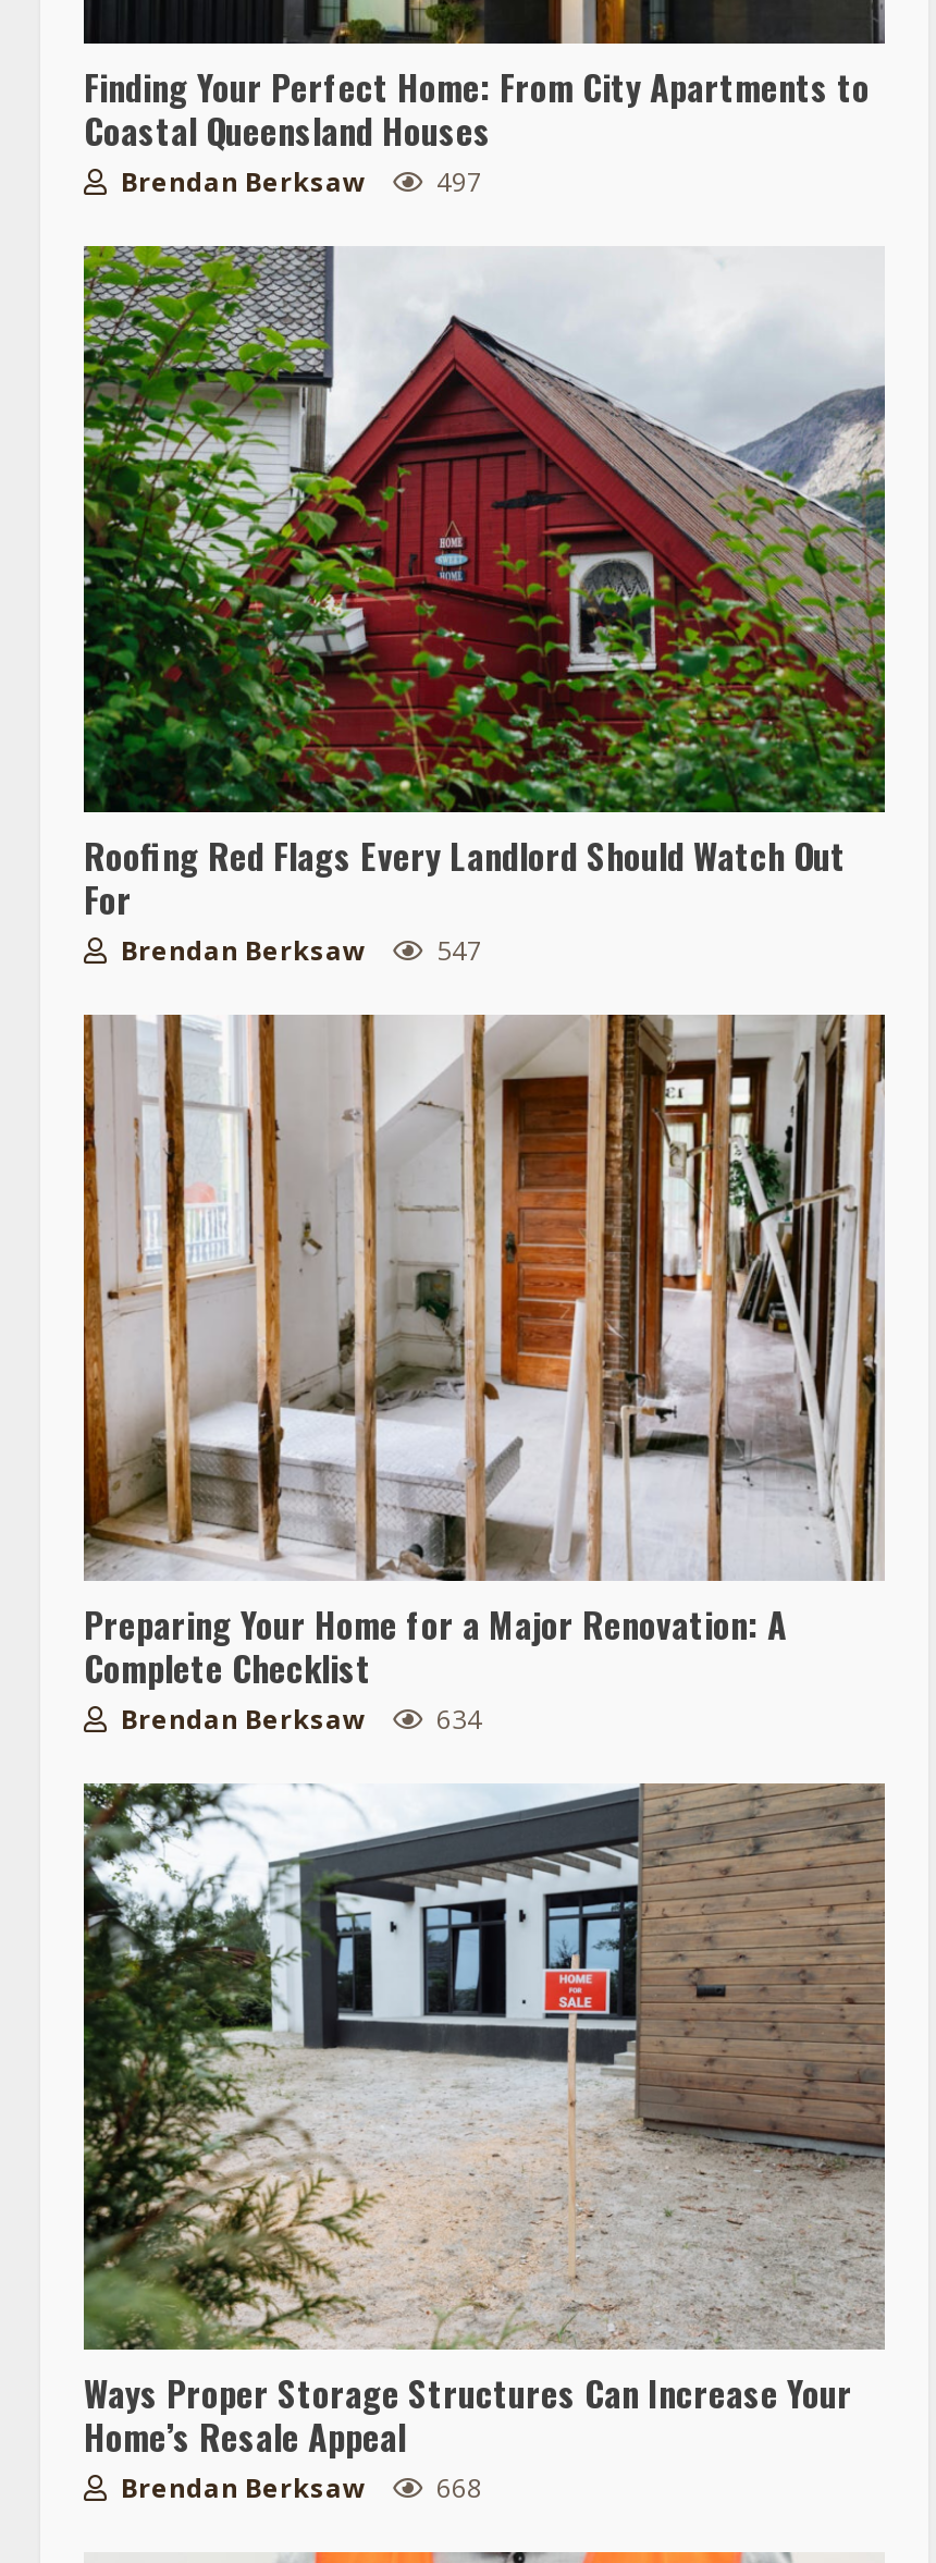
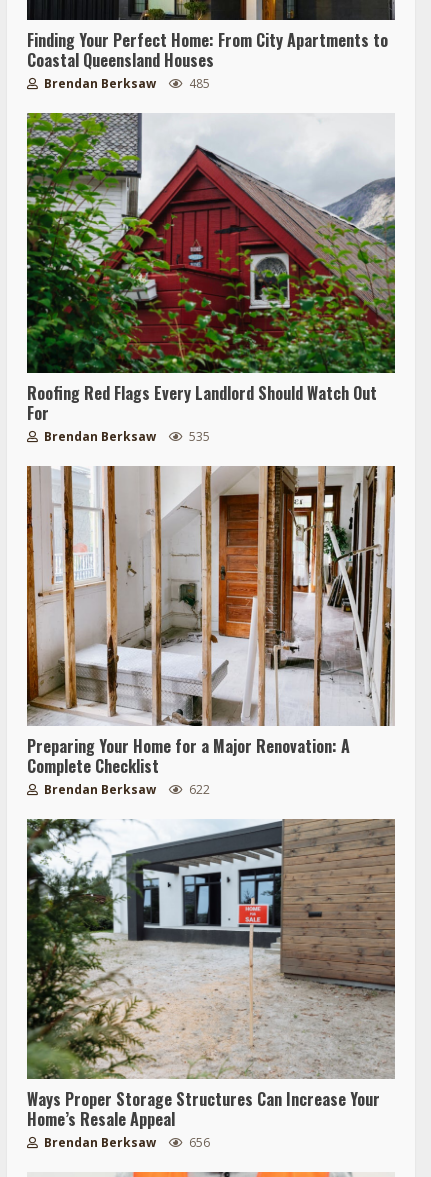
[114,163,482,200] Brendan Berksaw 497 -> [41,75,210,92] Brendan Berksaw 485
[114,931,482,968] Brendan Berksaw 547 -> [41,428,210,445] Brendan Berksaw 535
[114,1700,482,1737] Brendan Berksaw 634 -> [41,781,210,798] Brendan Berksaw 622
[114,2469,482,2506] Brendan Berksaw 668 -> [41,1134,210,1151] Brendan Berksaw 656

